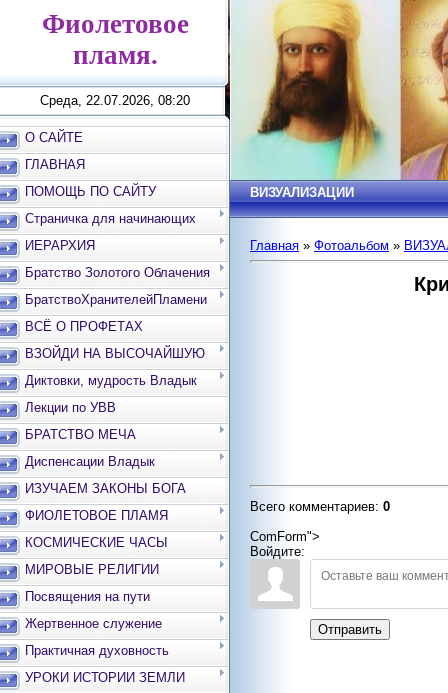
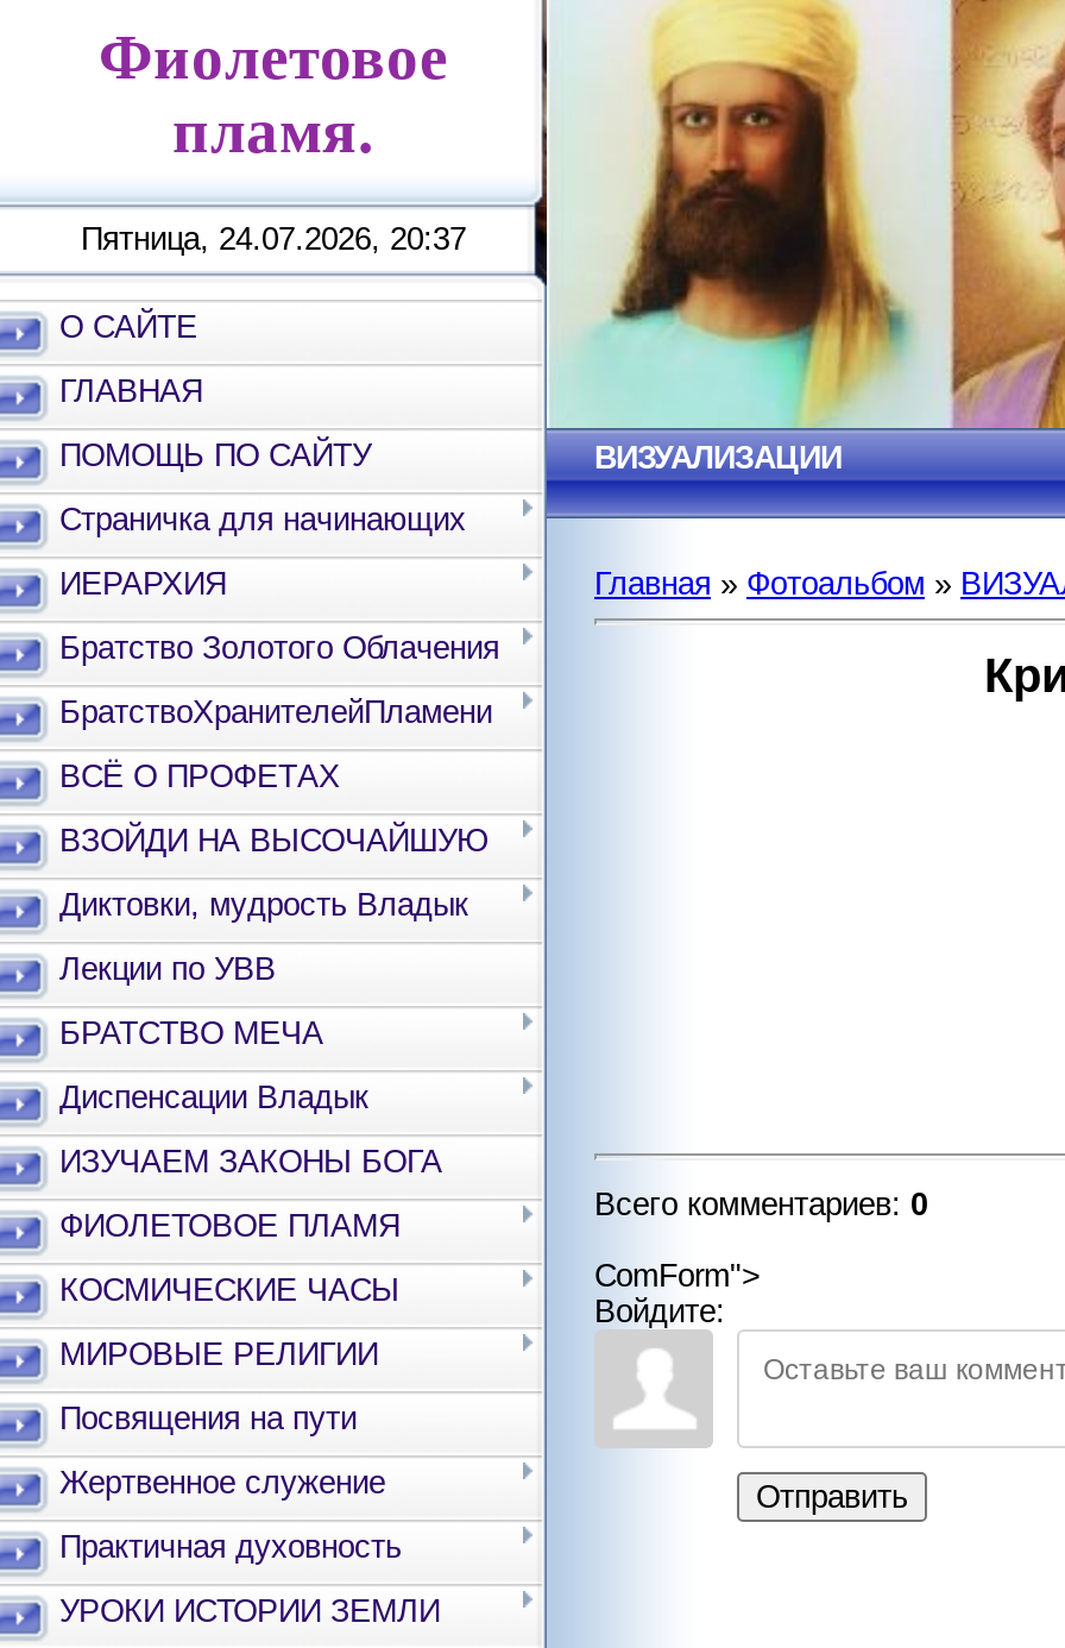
[40,93,190,108] Среда, 22.07.2026, 08:20 -> [81,221,466,257] Пятница, 24.07.2026, 20:37

